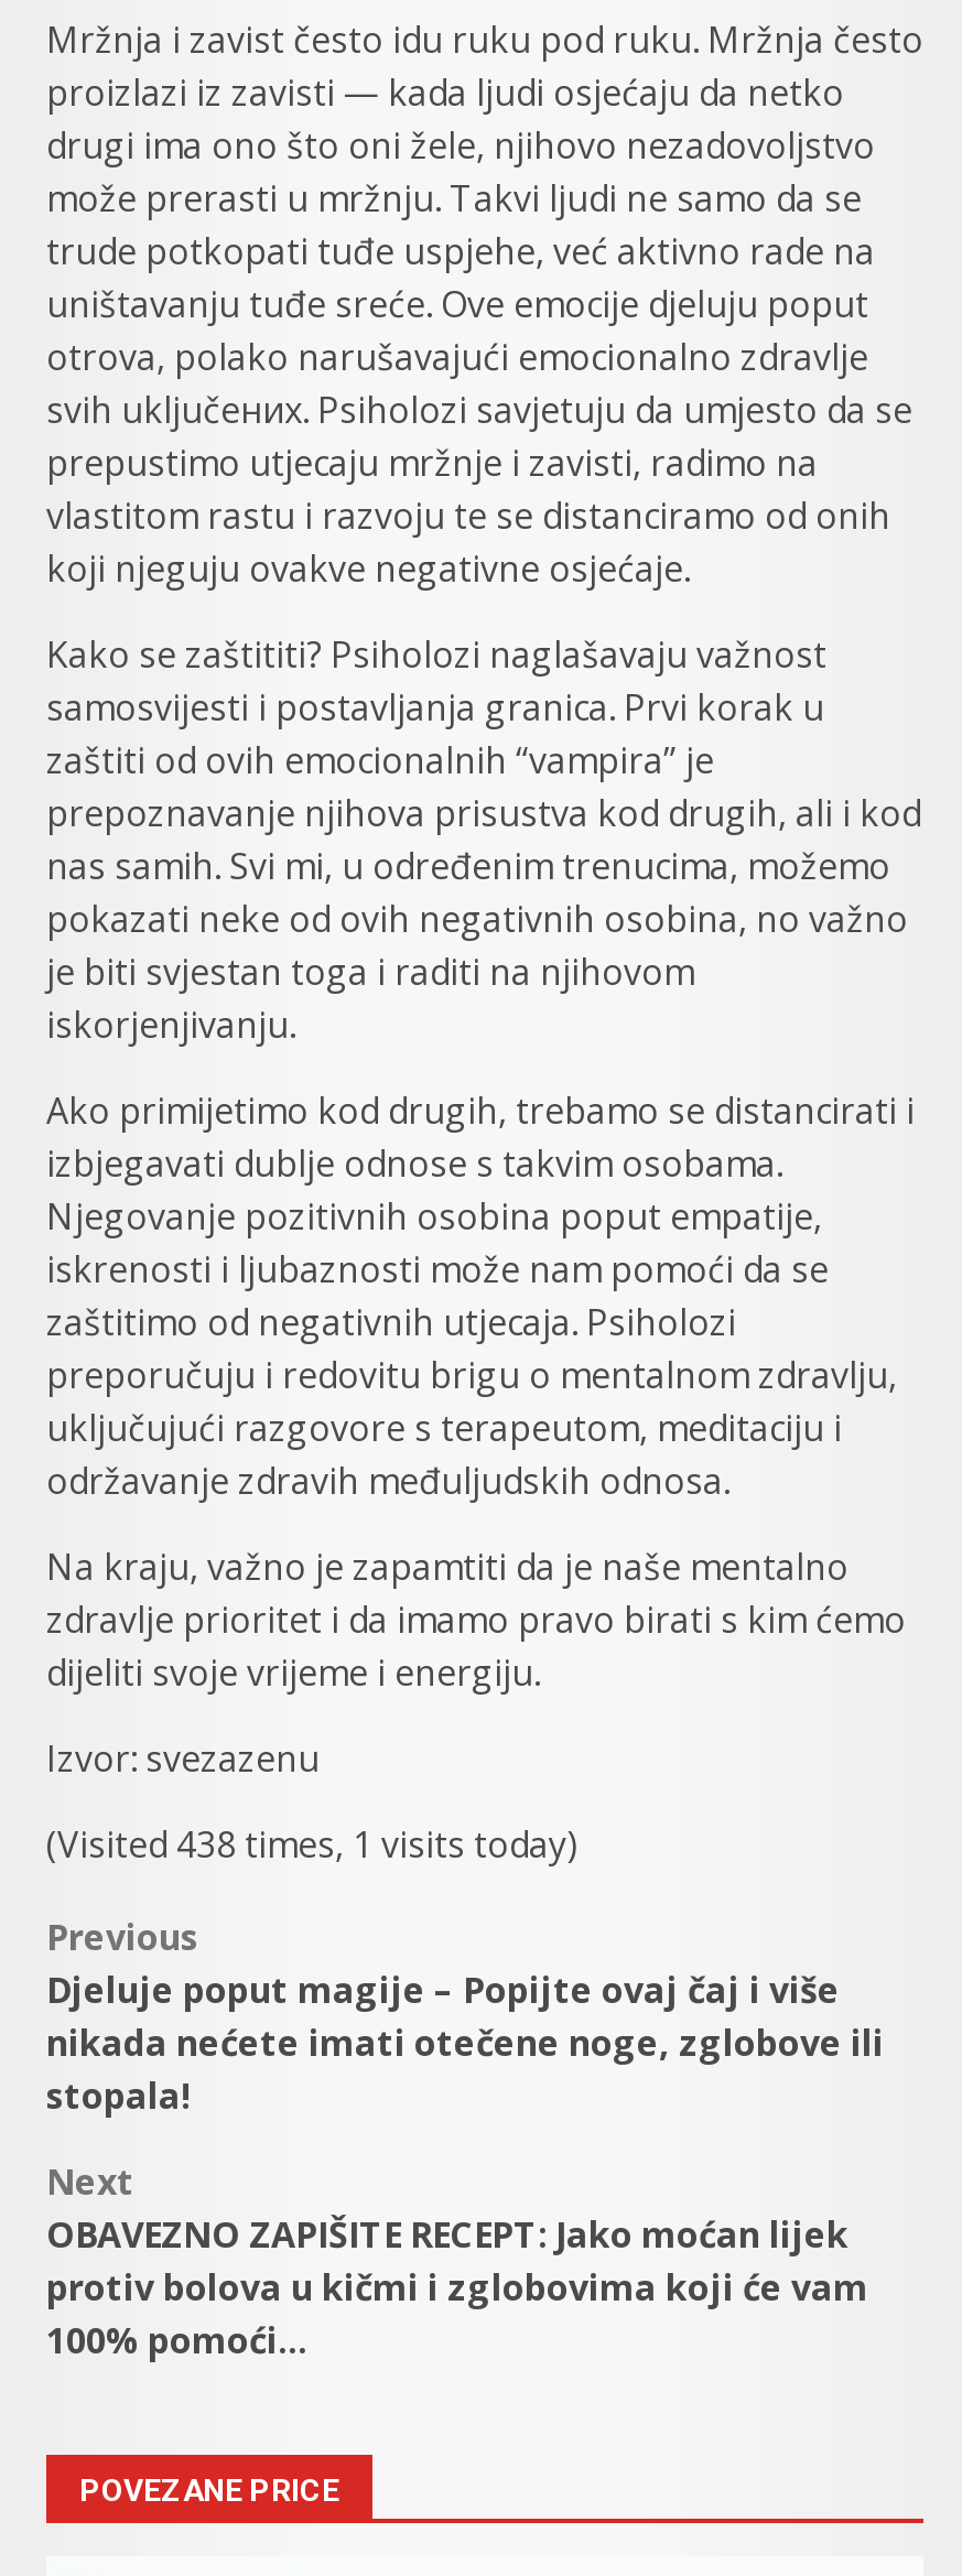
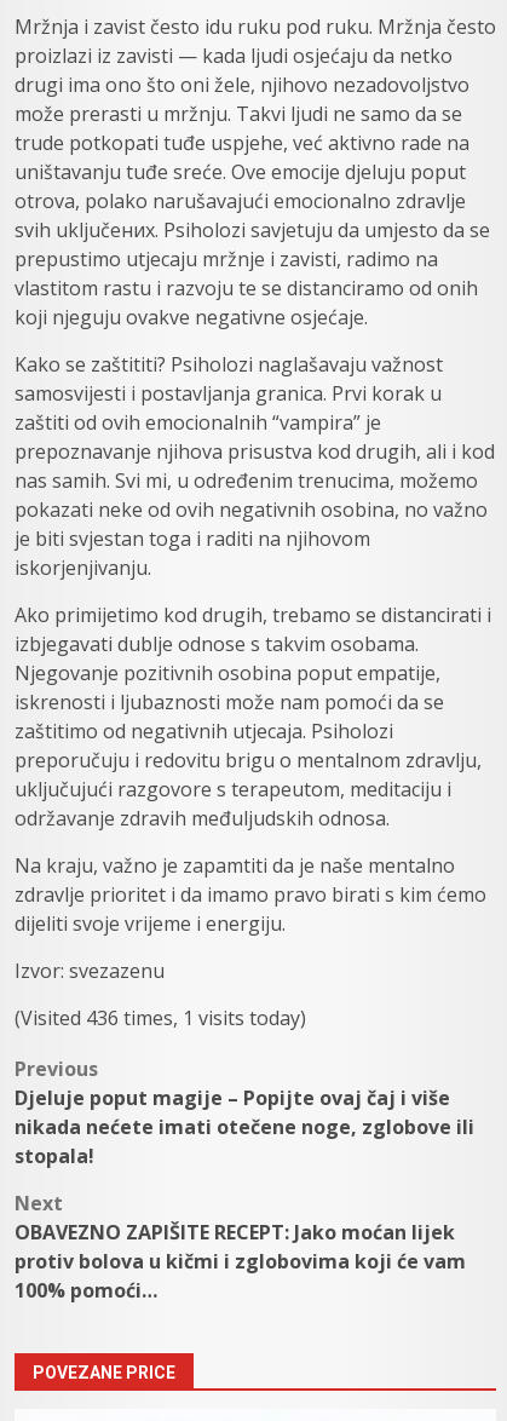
[46,1820,577,1868] (Visited 438 times, 1 visits today) -> [15,1005,306,1031] (Visited 436 times, 1 visits today)

